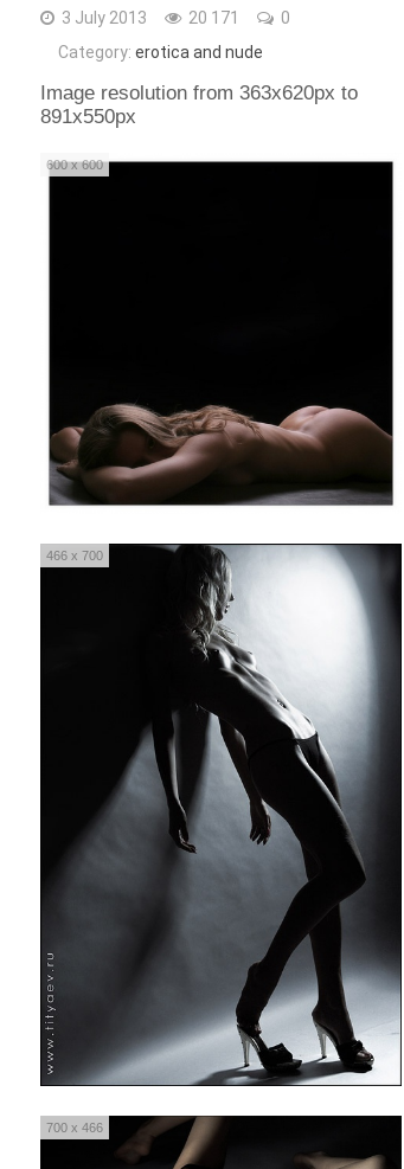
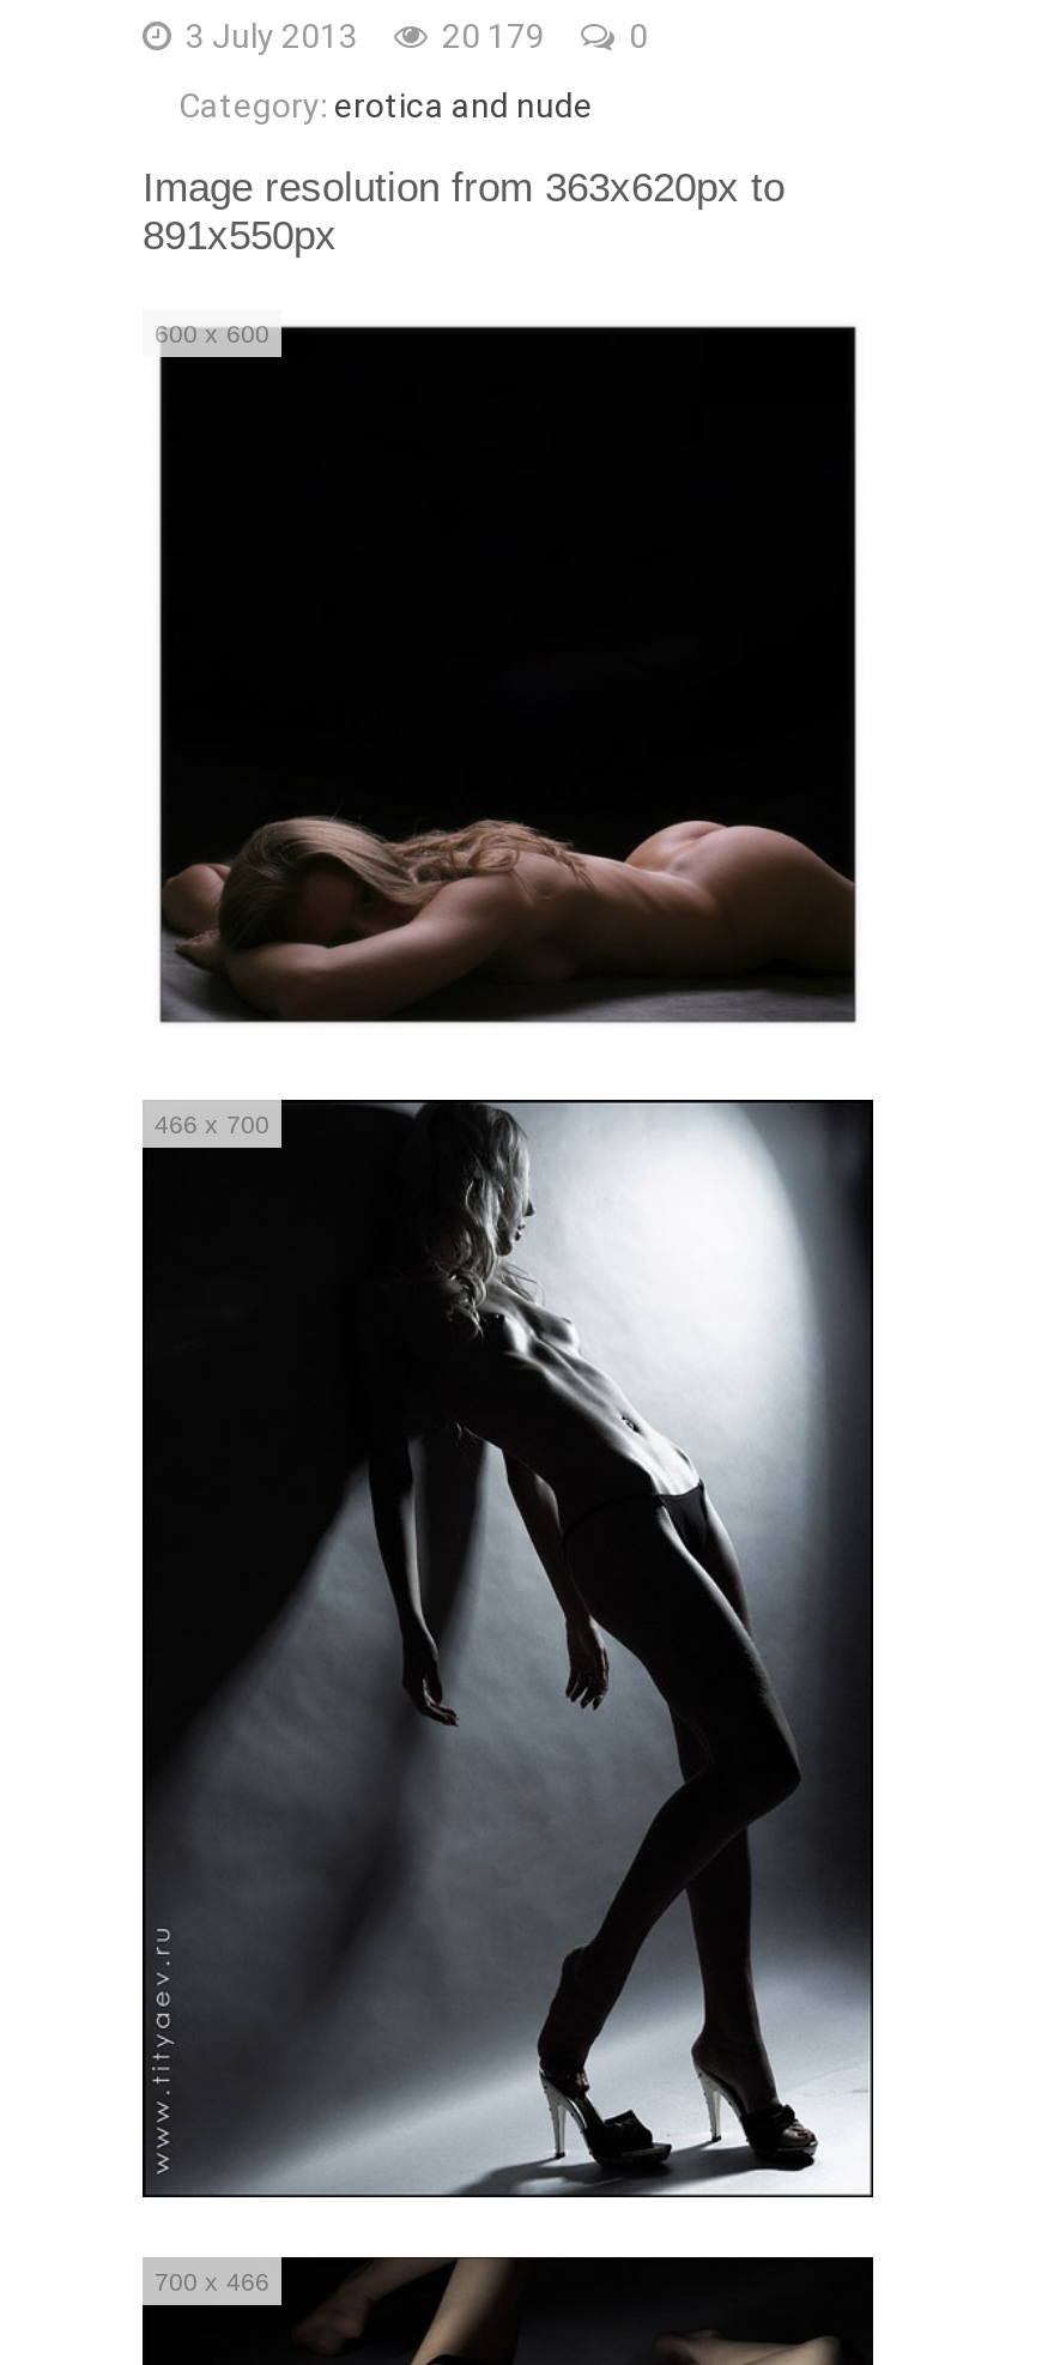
[58,8,290,27] 3 July 2013 20 171 0 -> [178,17,648,55] 3 July 2013 20 179 0

